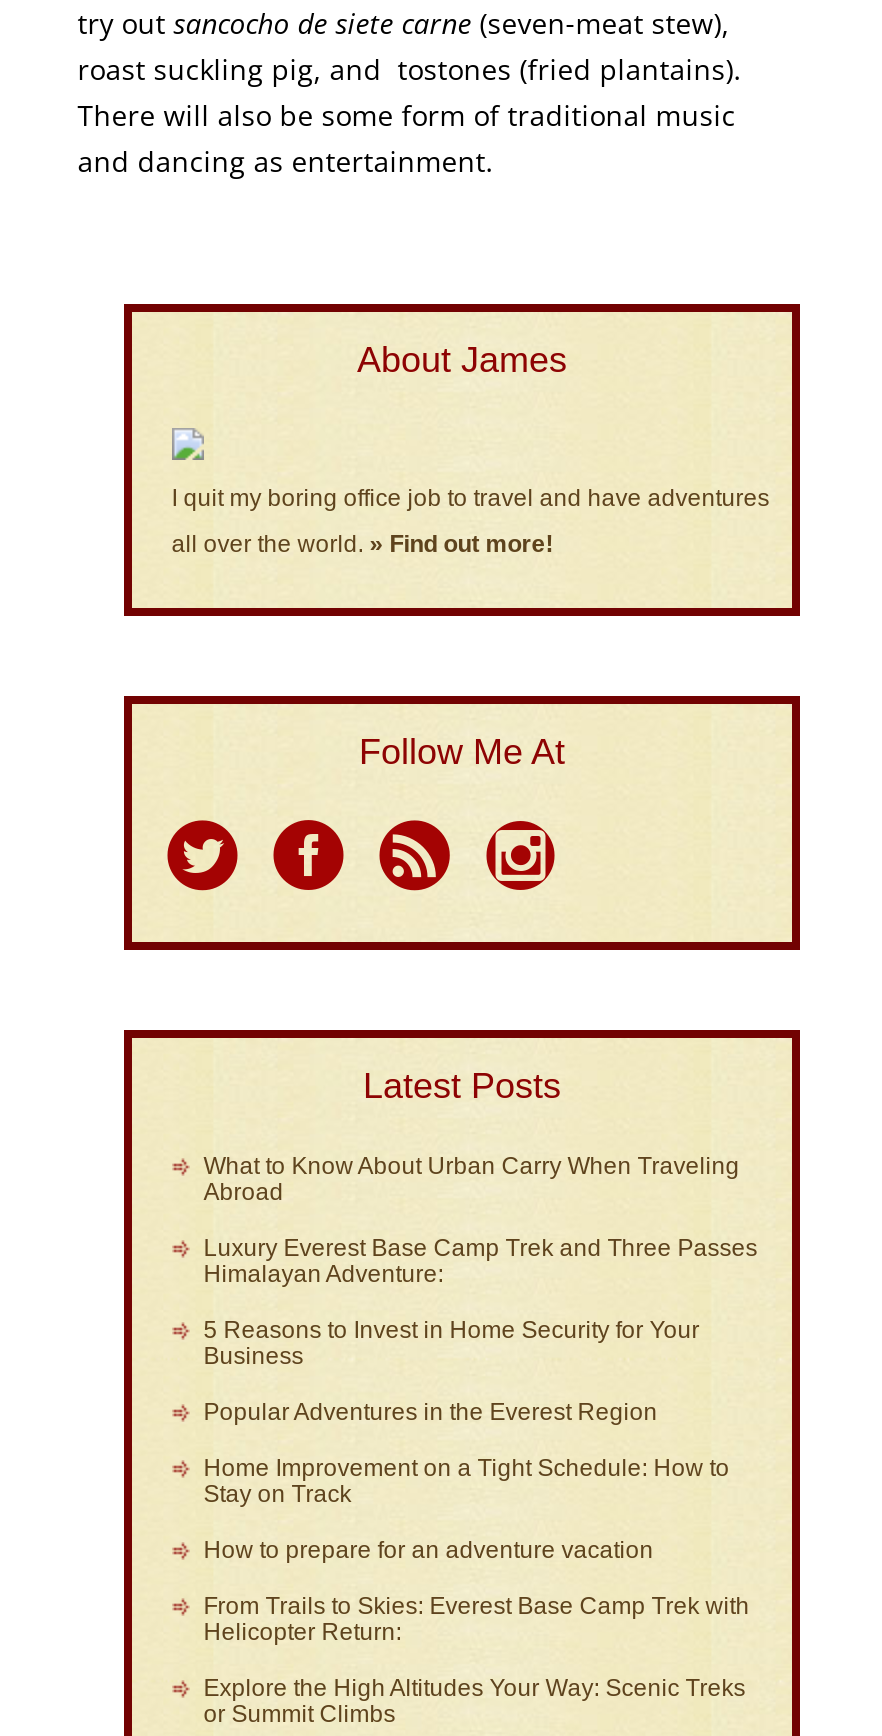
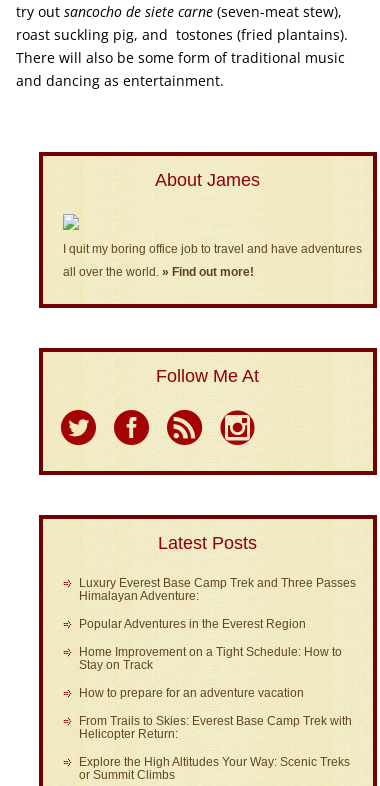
[204,1152,740,1206] What to Know About Urban Carry When Traveling | Abroad -> none
[204,1316,700,1370] 5 Reasons to Invest in Home Security for Your | Business -> none

